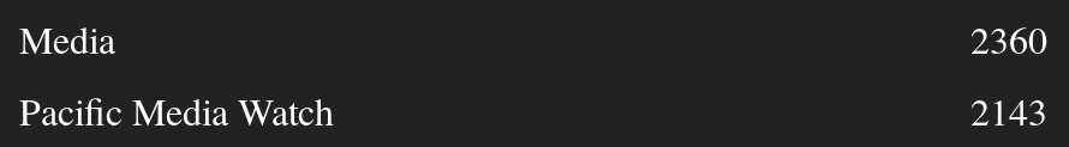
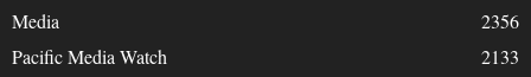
[971,14,1047,65] 2360 -> [481,9,519,34] 2356
[971,86,1047,136] 2143 -> [481,44,519,69] 2133

